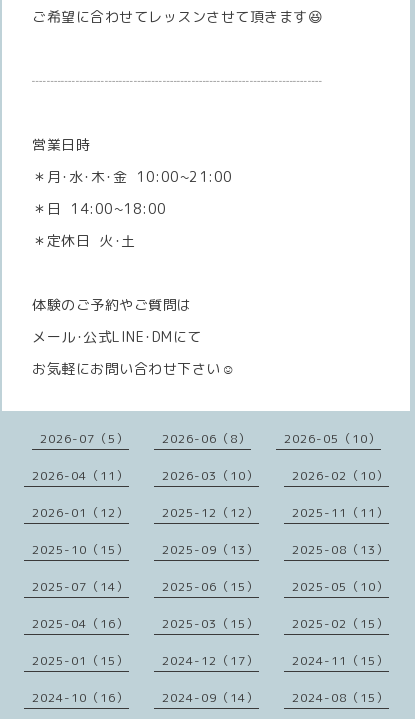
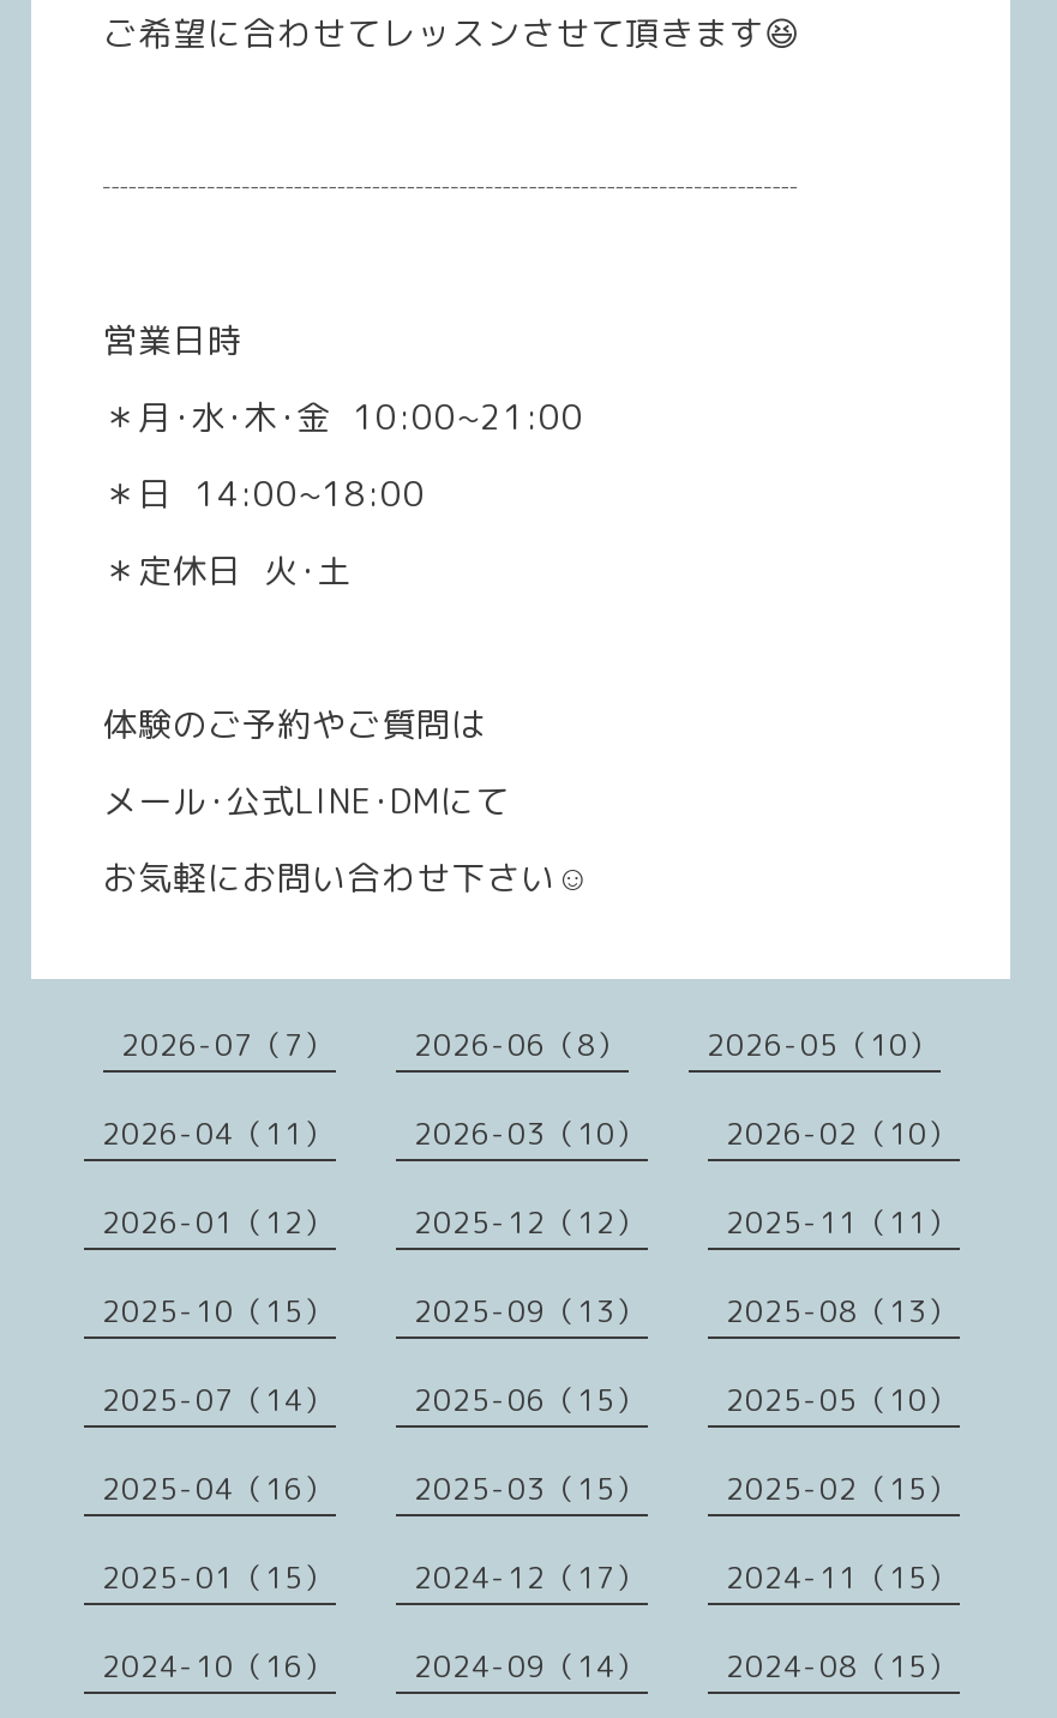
[39,430,380,447] 2026-07（5） 2026-06（8） 2026-05（10） -> [121,1026,939,1066] 2026-07（7） 2026-06（8） 2026-05（10）

